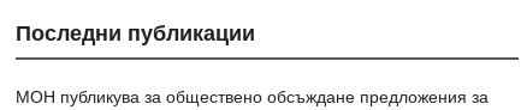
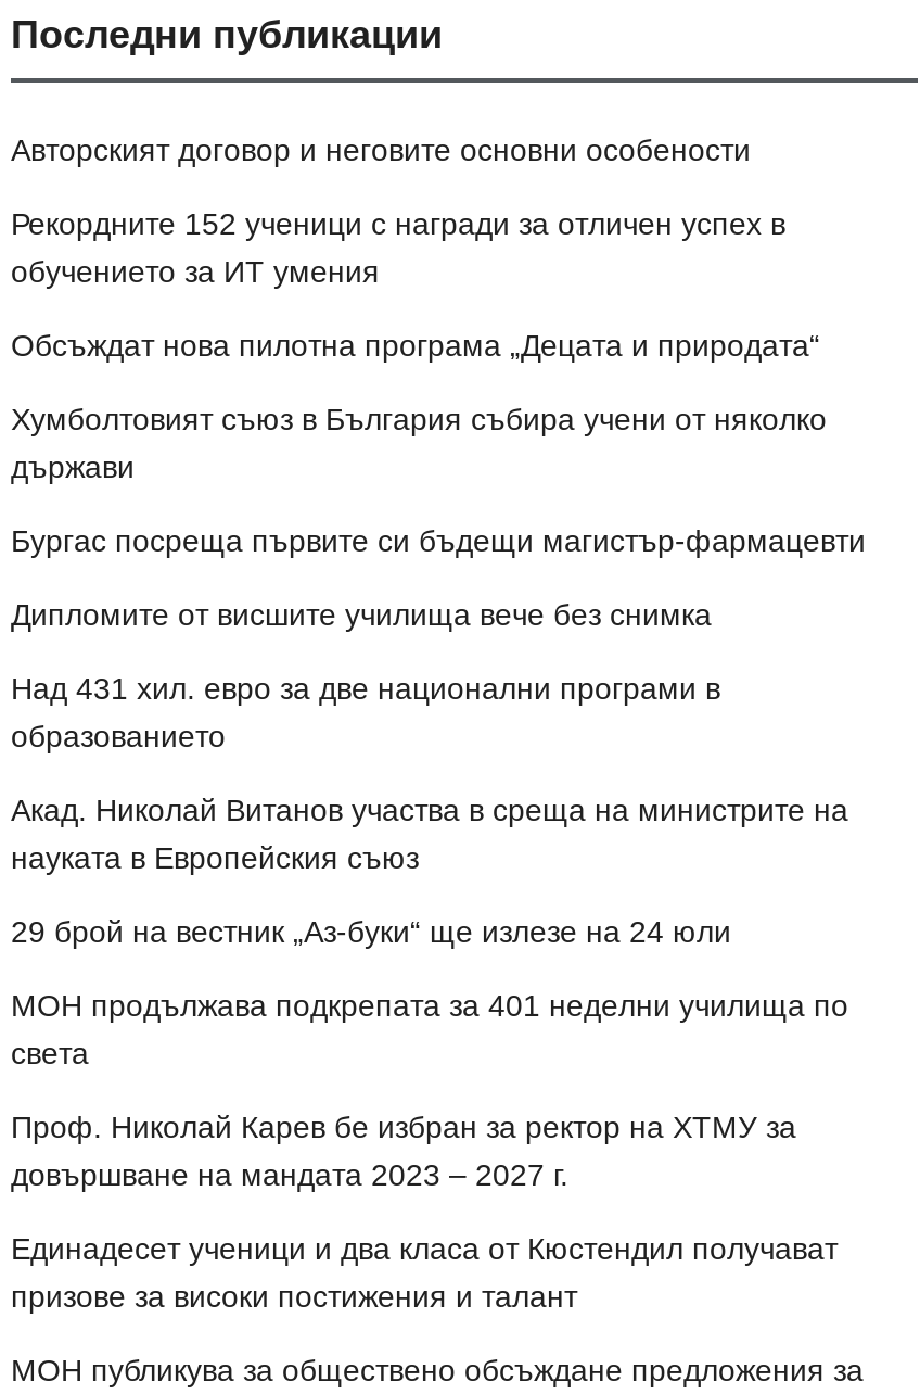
none -> [11,132,866,1314] Авторският договор и неговите основни особености | Рекордните 152 ученици с награди за отличен успех в | обучението за ИТ умения | Обсъждат нова пилотна програма „Децата и природата“ | Хумболтовият съюз в България събира учени от няколко | държави | Бургас посреща първите си бъдещи магистър-фармацевти | Дипломите от висшите училища вече без снимка | Над 431 хил. евро за две национални програми в | образованието | Акад. Николай Витанов участва в среща на министрите на | науката в Европейския съюз | 29 брой на вестник „Аз-буки“ ще излезе на 24 юли | МОН продължава подкрепата за 401 неделни училища по | света | Проф. Николай Карев бе избран за ректор на ХТМУ за | довършване на мандата 2023 – 2027 г. | Единадесет ученици и два класа от Кюстендил получават | призове за високи постижения и талант

